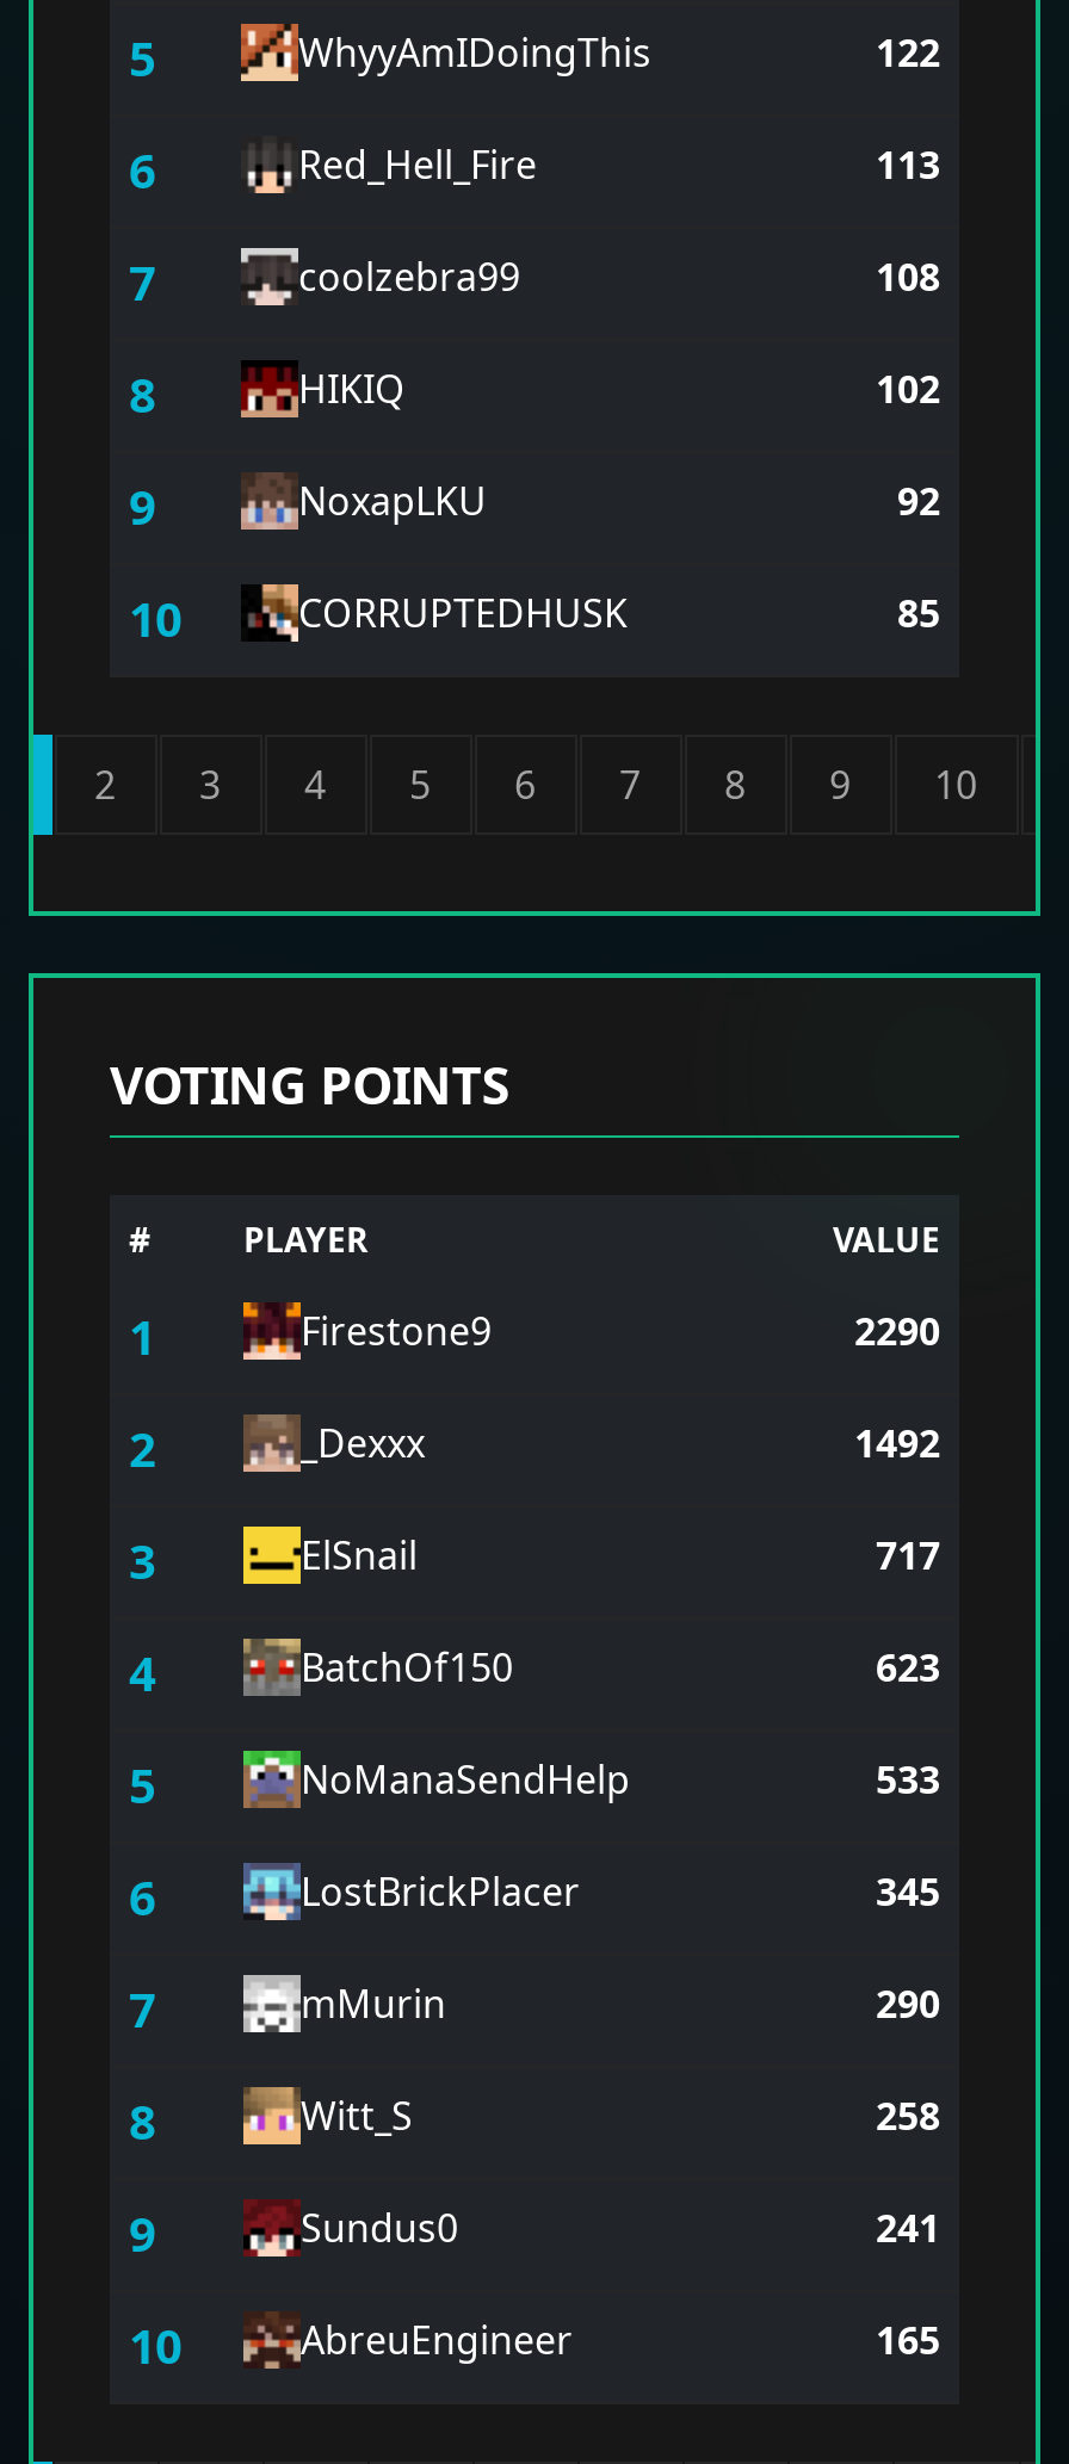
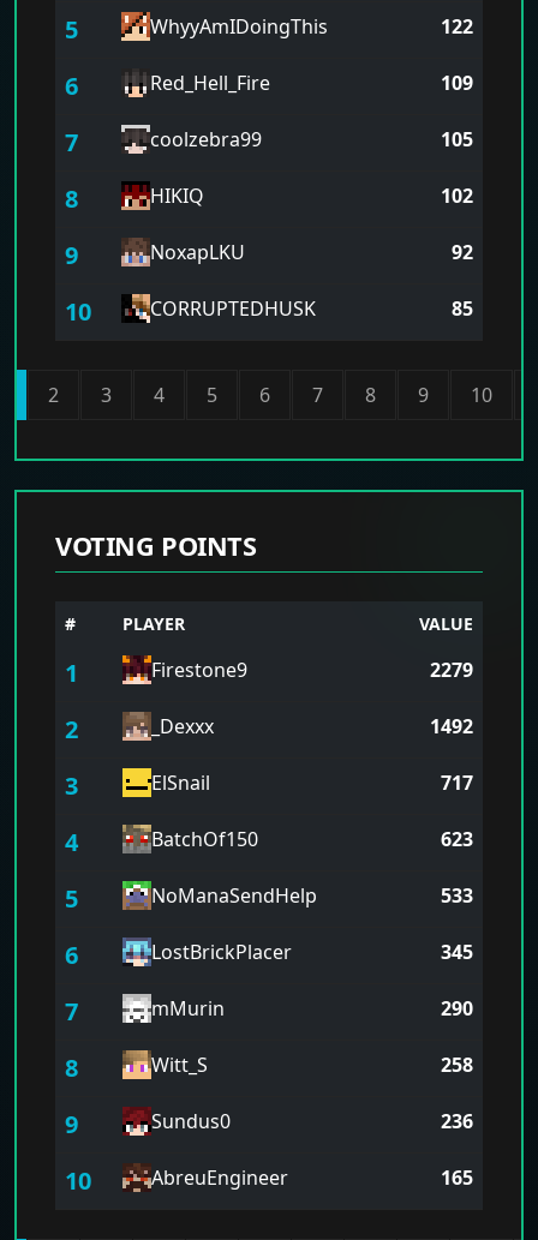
[876,138,940,191] 113 -> [441,70,473,96] 109
[876,250,940,303] 108 -> [441,126,473,152] 105
[854,1305,940,1357] 2290 -> [430,657,473,683] 2279
[876,2202,940,2254] 241 -> [441,1108,473,1134] 236

